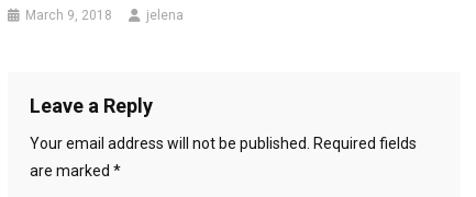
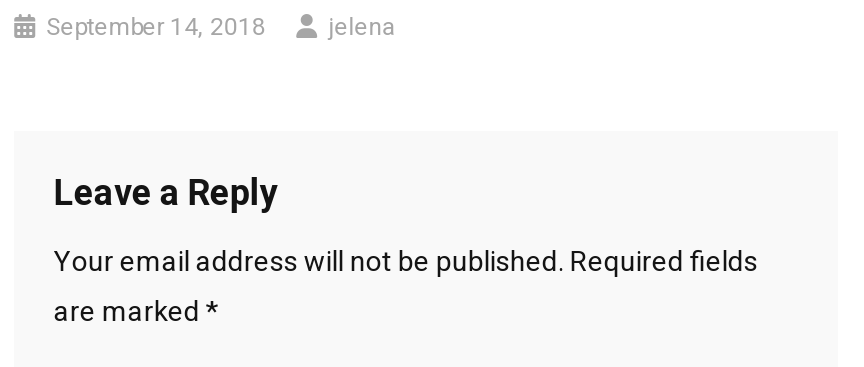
[25,8,112,23] March 9, 2018 -> [46,13,266,41] September 14, 2018

